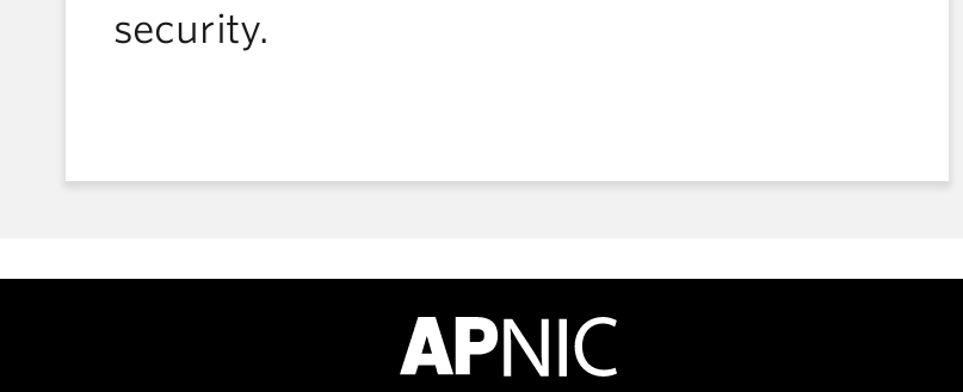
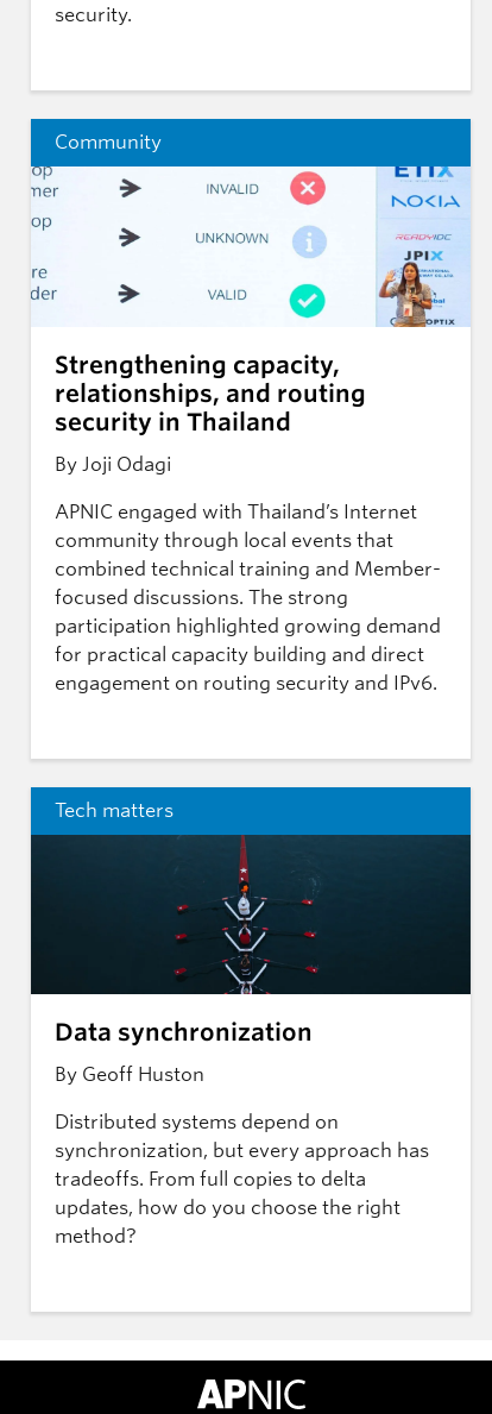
none -> [30,118,472,328] [image] | Community
none -> [30,786,472,995] [image] | Tech matters
none -> [55,350,441,694] Strengthening capacity, | relationships, and routing | security in Thailand | By Joji Odagi | APNIC engaged with Thailand’s Internet | community through local events that | combined technical training and Member- | focused discussions. The strong | participation highlighted growing demand | for practical capacity building and direct | engagement on routing security and IPv6.
none -> [55,1018,429,1248] Data synchronization | By Geoff Huston | Distributed systems depend on | synchronization, but every approach has | tradeoffs. From full copies to delta | updates, how do you choose the right | method?

